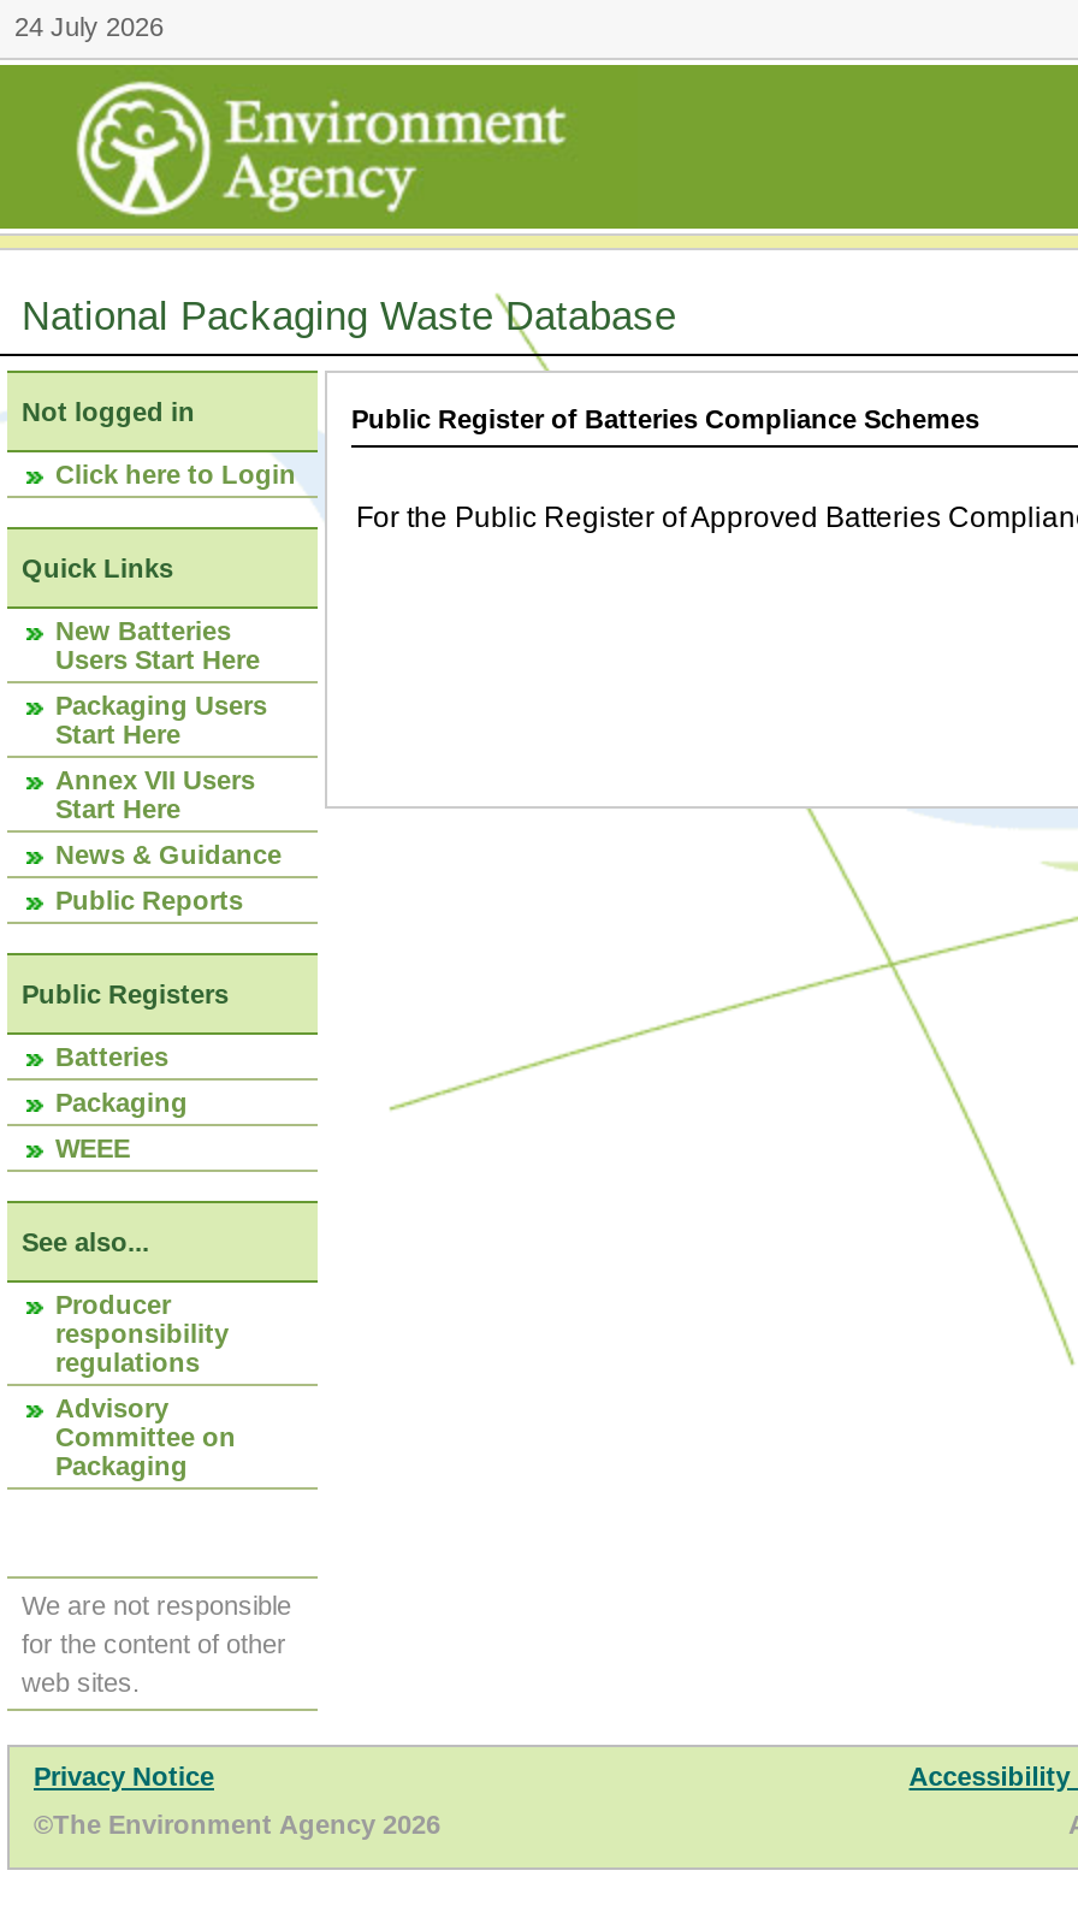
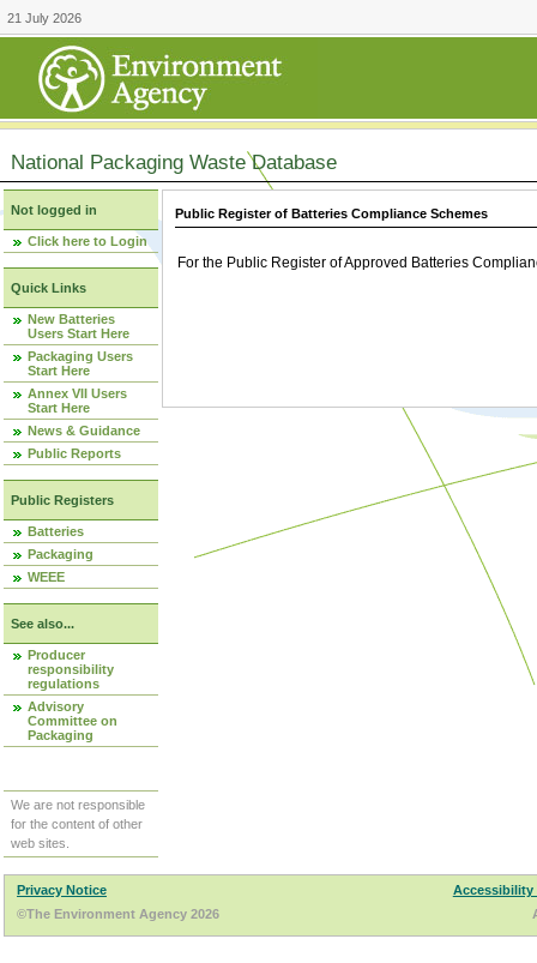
[14,12,164,41] 24 July 2026 -> [7,11,82,25] 21 July 2026

